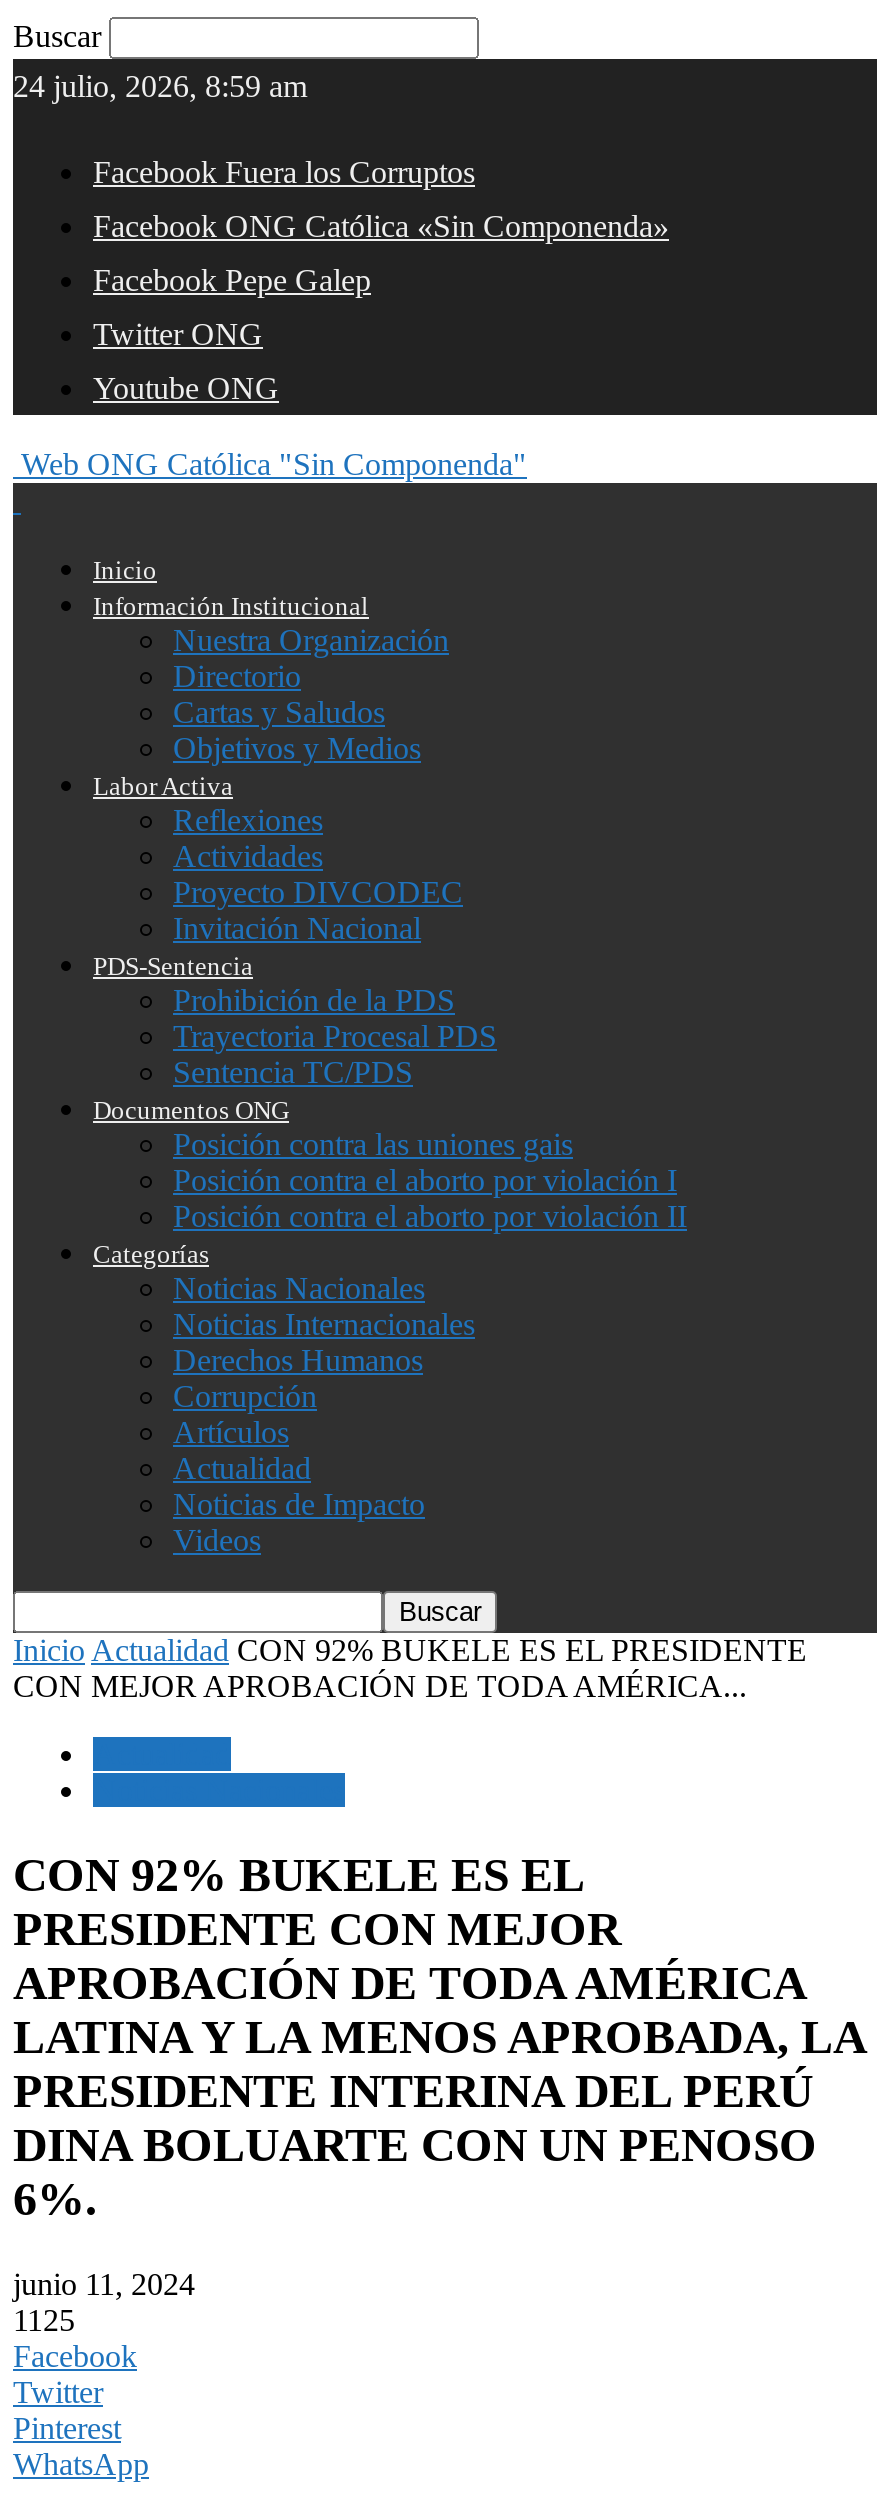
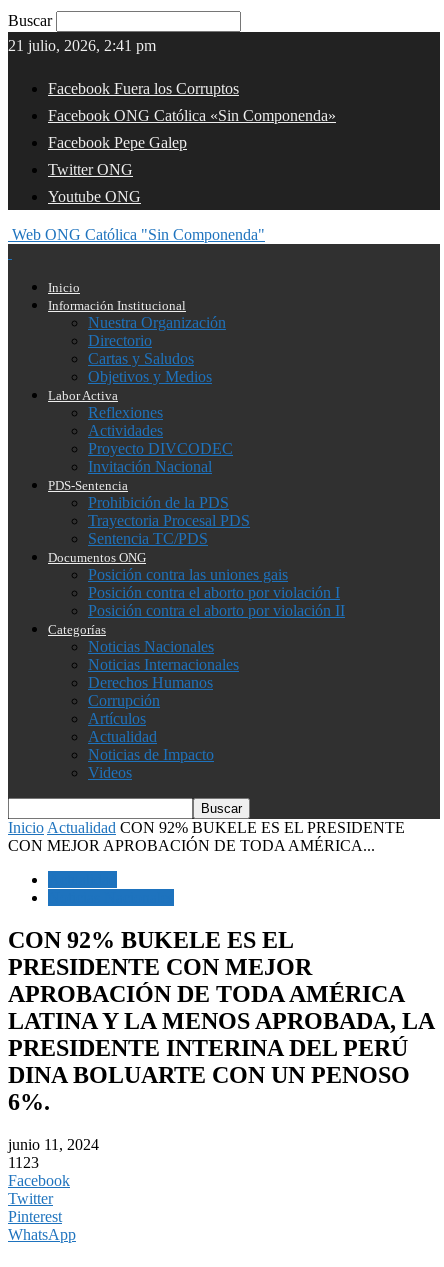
[13,69,307,103] 24 julio, 2026, 8:59 am -> [8,37,156,54] 21 julio, 2026, 2:41 pm
[13,2303,75,2337] 1125 -> [8,1154,39,1171] 1123

